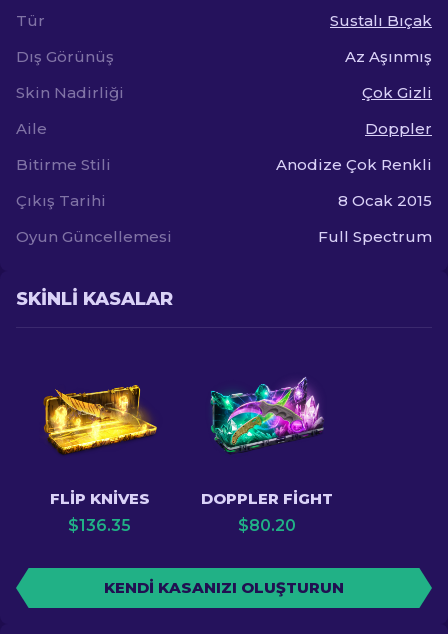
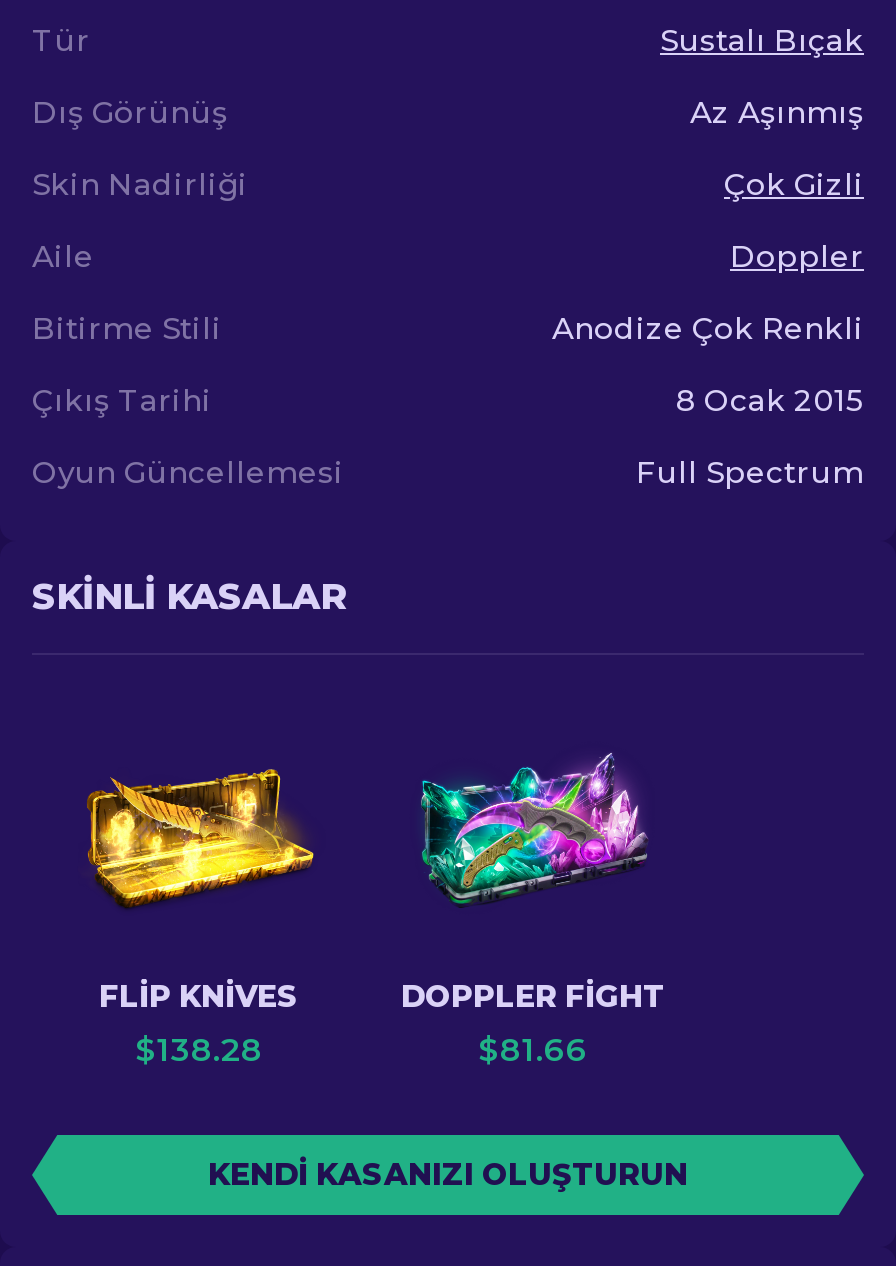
[68,516,131,535] $136.35 -> [135,1031,263,1069] $138.28
[237,516,295,535] $80.20 -> [478,1031,588,1069] $81.66

